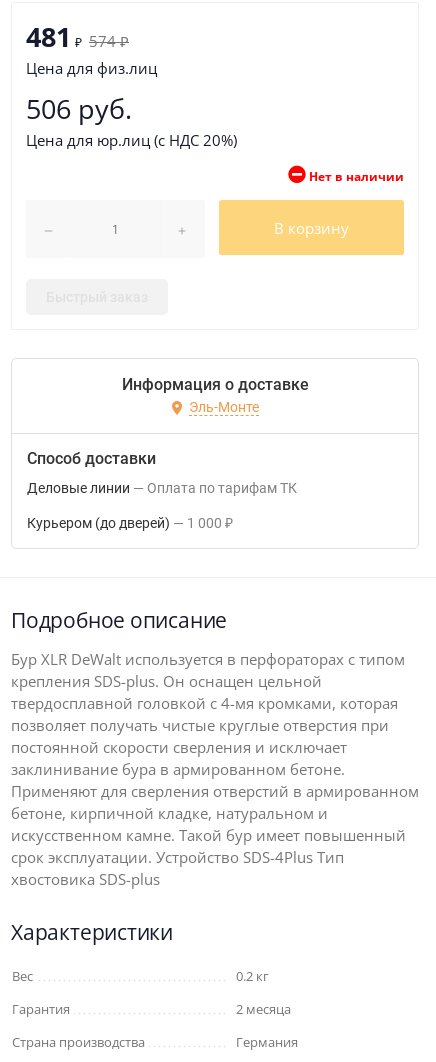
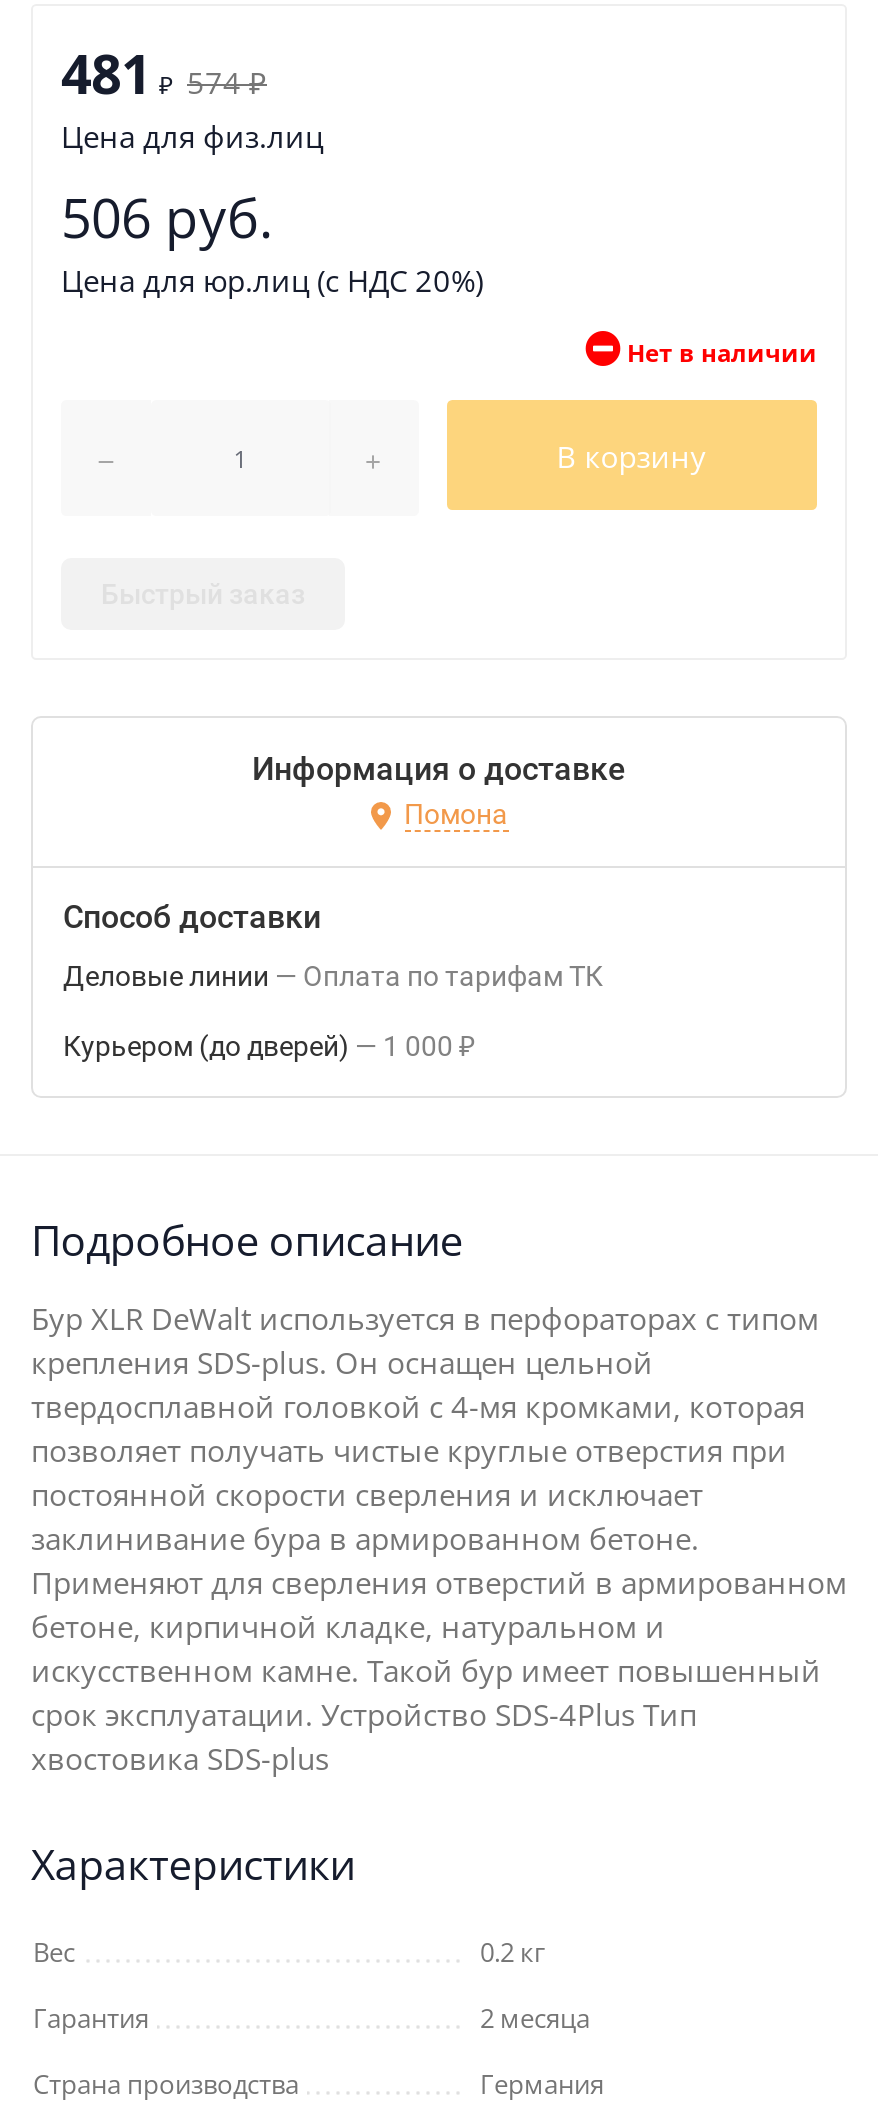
[188,399,258,415] Эль-Монте -> [404,799,508,831] Помона

